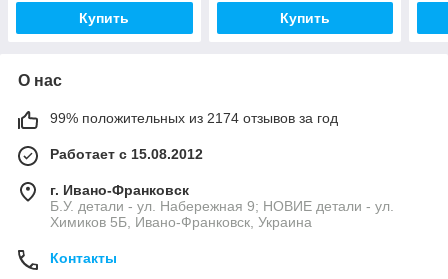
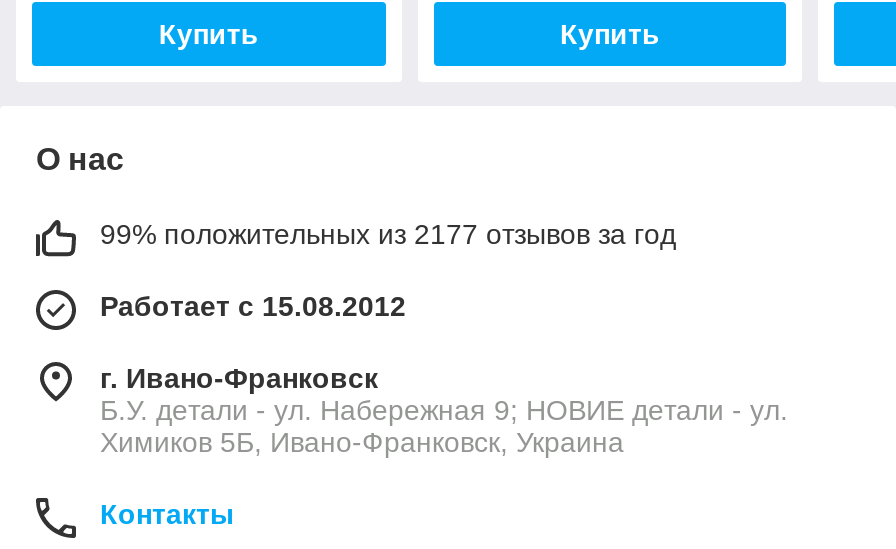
[50,110,338,126] 99% положительных из 2174 отзывов за год -> [100,218,676,250] 99% положительных из 2177 отзывов за год

